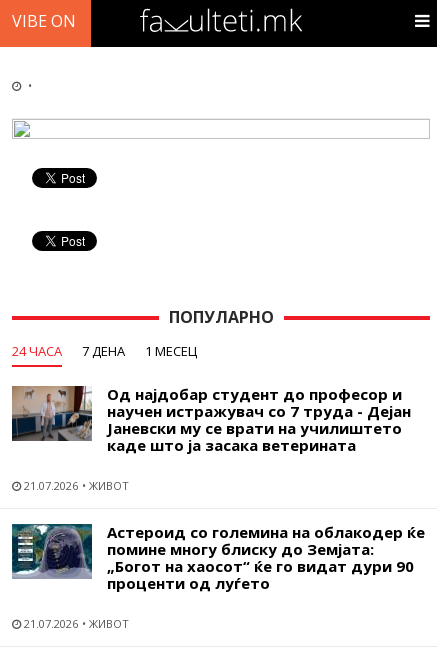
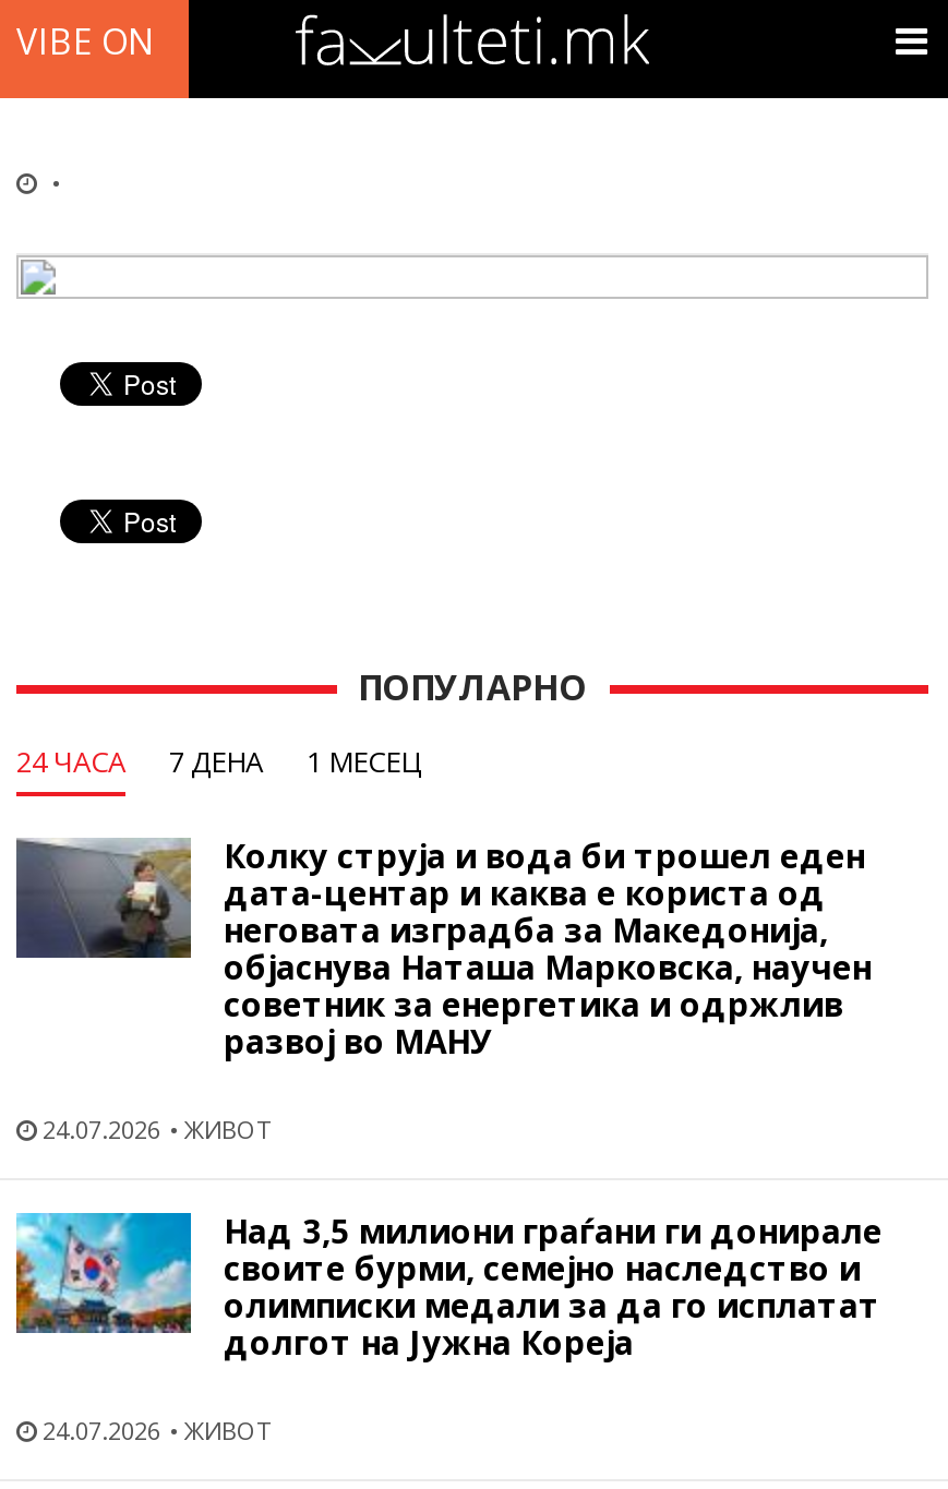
[12,384,411,455] [image] | Од најдобар студент до професор и | научен истражувач со 7 труда - Дејан | Јаневски му се врати на училиштето | каде што ја засака ветерината -> [14,833,872,1062] [image] | Колку струја и вода би трошел еден | дата-центар и каква е користа од | неговата изградба за Македонија, | објаснува Наташа Марковска, научен | советник за енергетика и одржлив | развој во МАНУ
[21,478,129,493] 21.07.2026 ЖИВОТ -> [36,1113,272,1145] 24.07.2026 ЖИВОТ
[11,522,425,593] [image] | Астероид со големина на облакодер ќе | помине многу блиску до Земјата: | „Богот на хаосот“ ќе го видат дури 90 | проценти од луѓето -> [14,1209,883,1364] [image] | Над 3,5 милиони граѓани ги донирале | своите бурми, семејно наследство и | олимписки медали за да го исплатат | долгот на Јужна Кореја
[21,616,129,631] 21.07.2026 ЖИВОТ -> [36,1414,272,1446] 24.07.2026 ЖИВОТ

